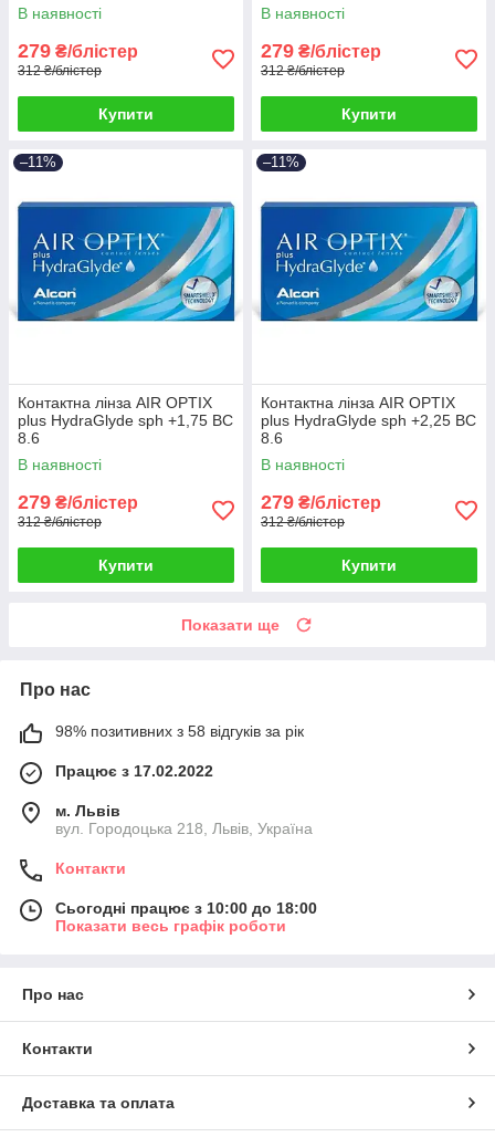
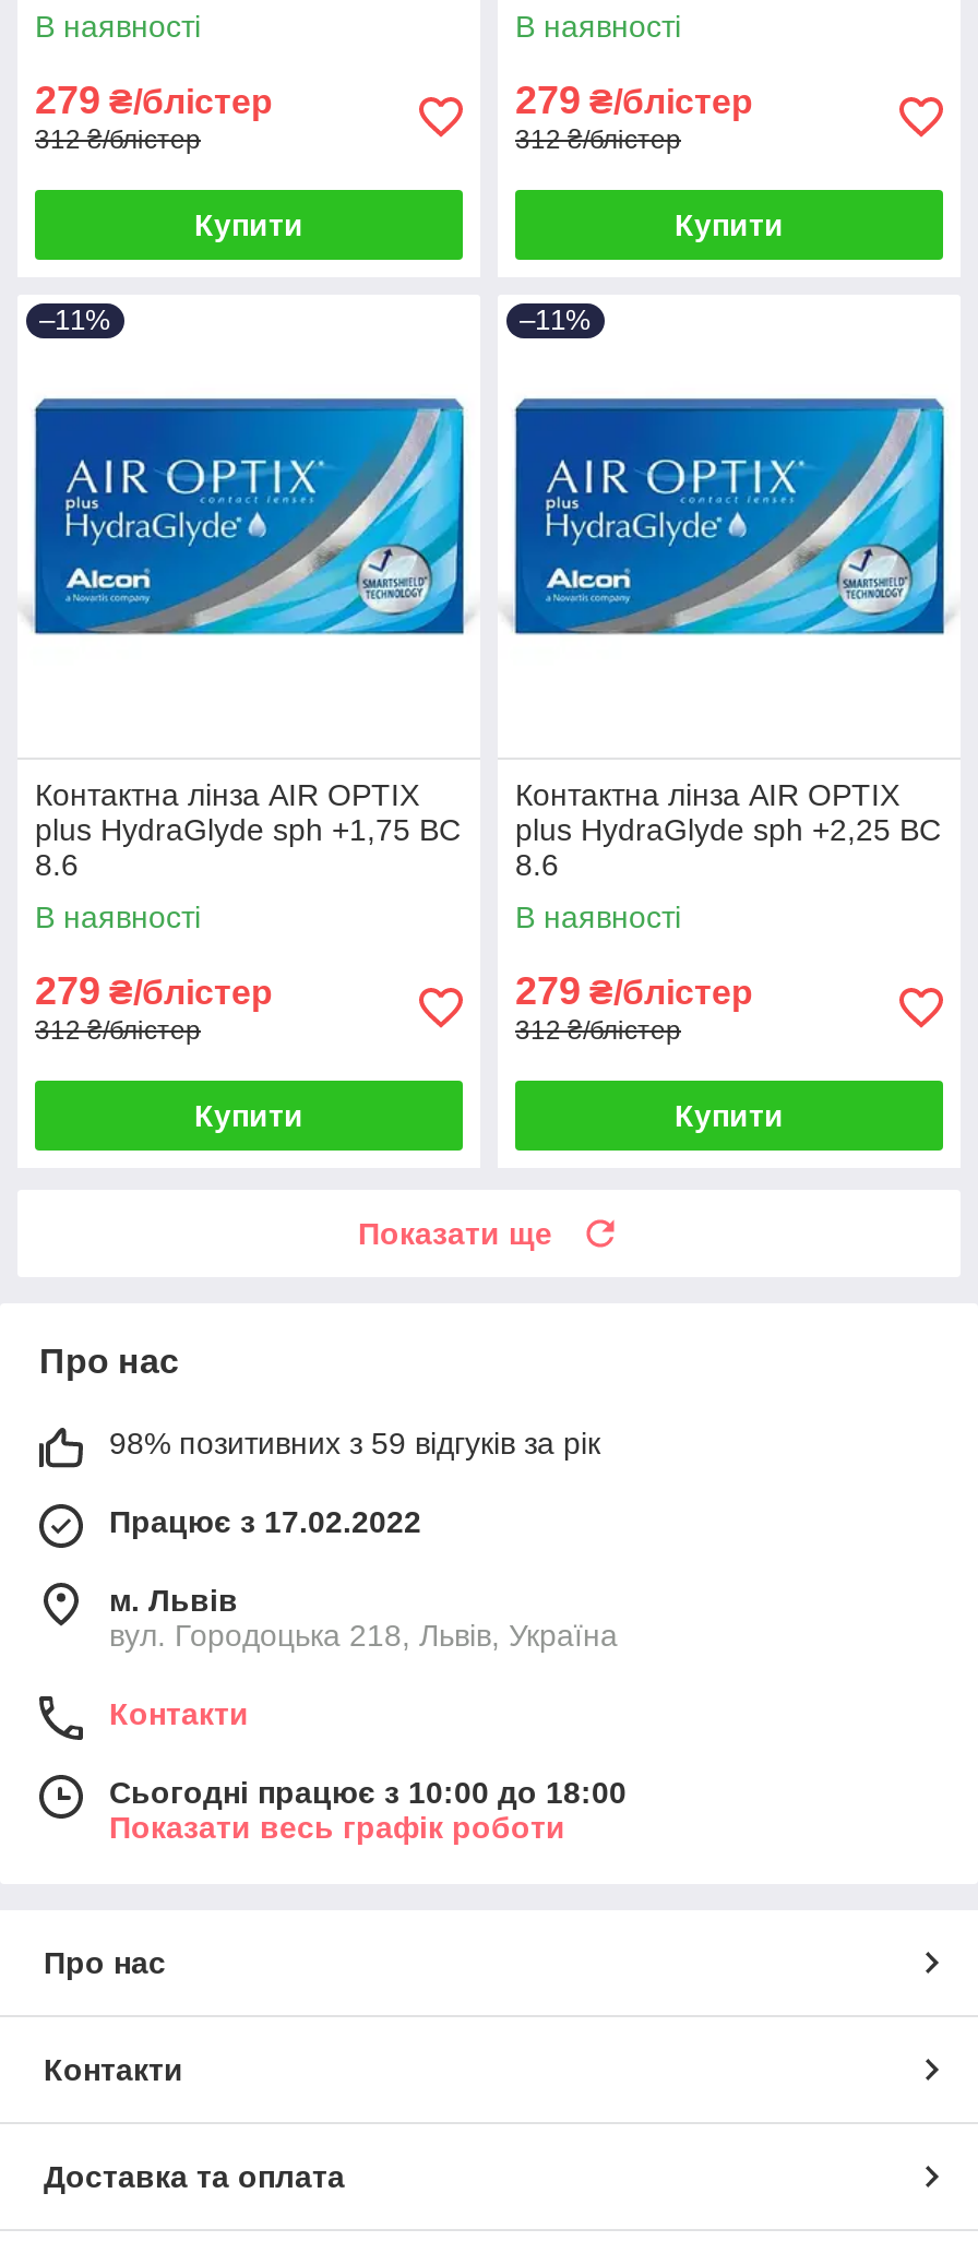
[55,723,304,740] 98% позитивних з 58 відгуків за рік -> [109,1426,600,1461] 98% позитивних з 59 відгуків за рік

